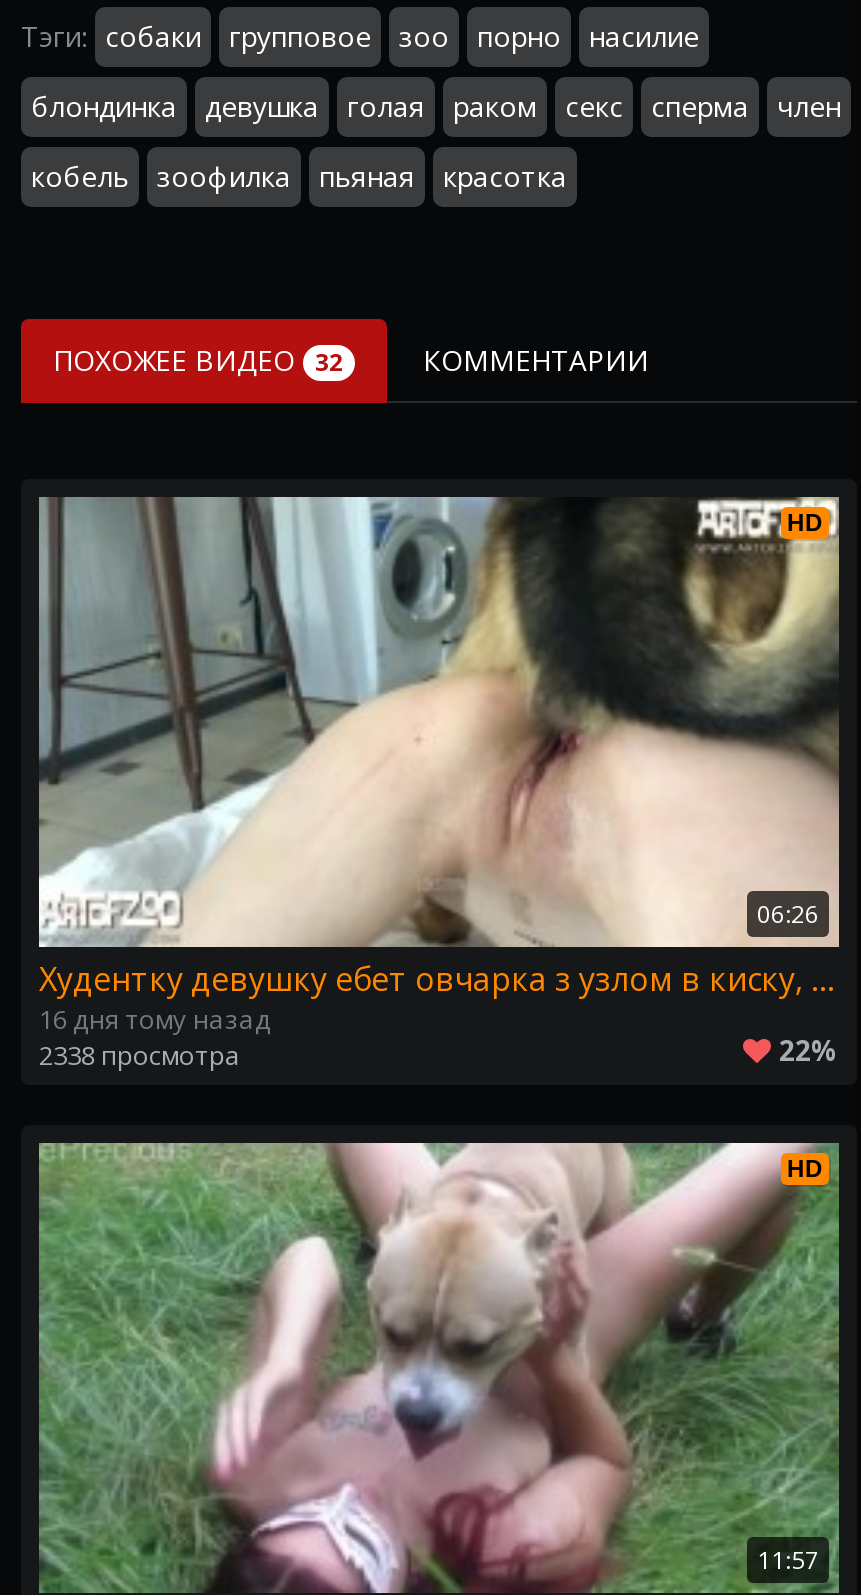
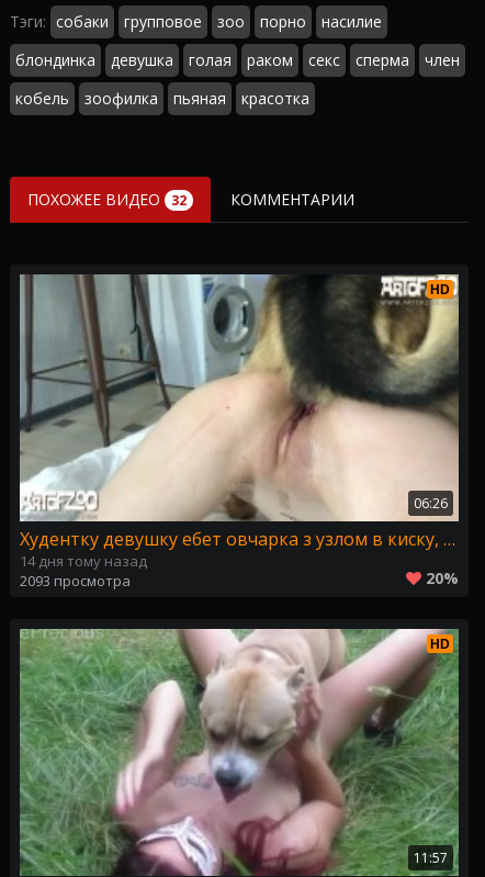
[39,1001,271,1037] 16 дня тому назад -> [20,551,147,571] 14 дня тому назад
[39,1037,241,1073] 2338 просмотра -> [20,571,131,591] 2093 просмотра
[779,1031,839,1069] 22% -> [426,568,459,588] 20%

